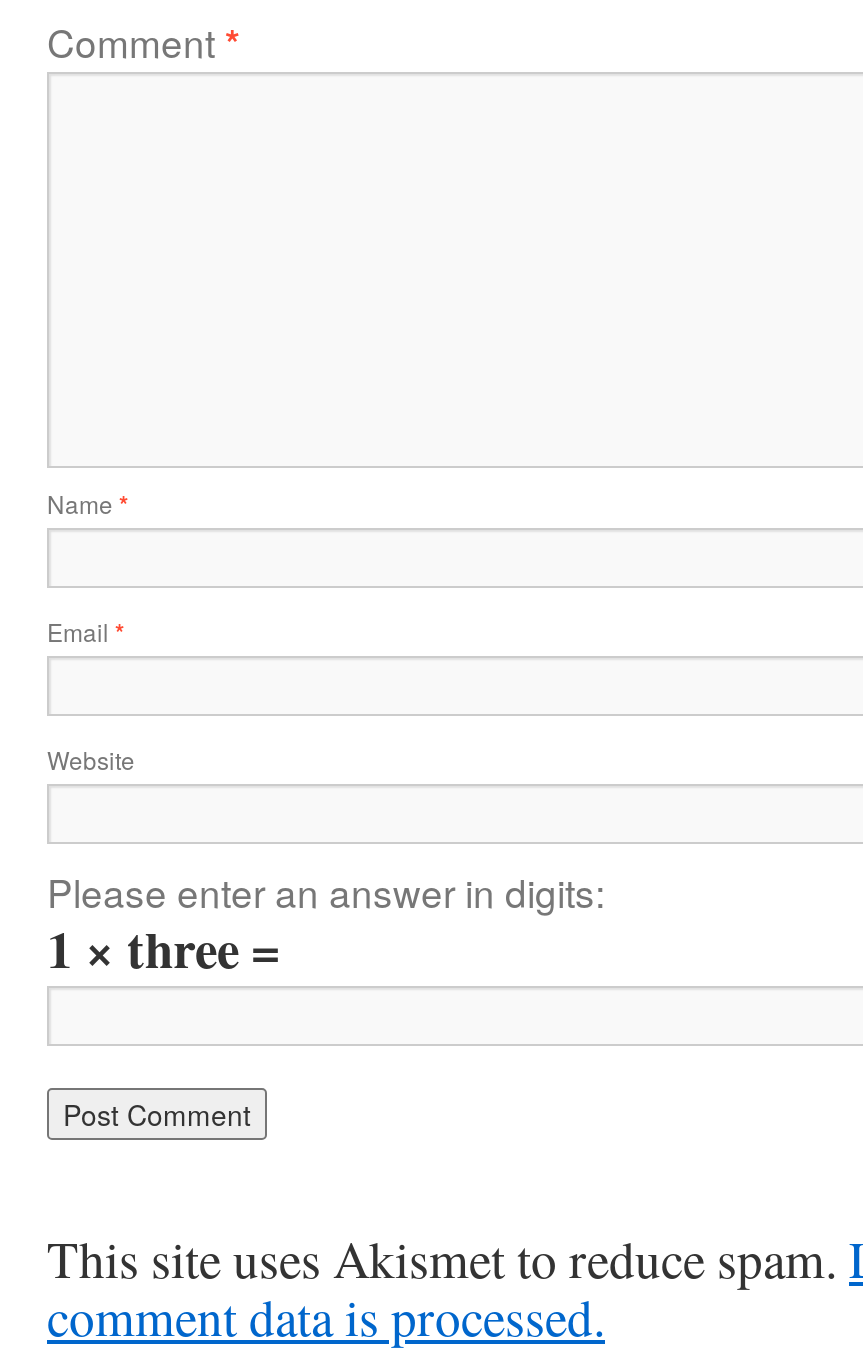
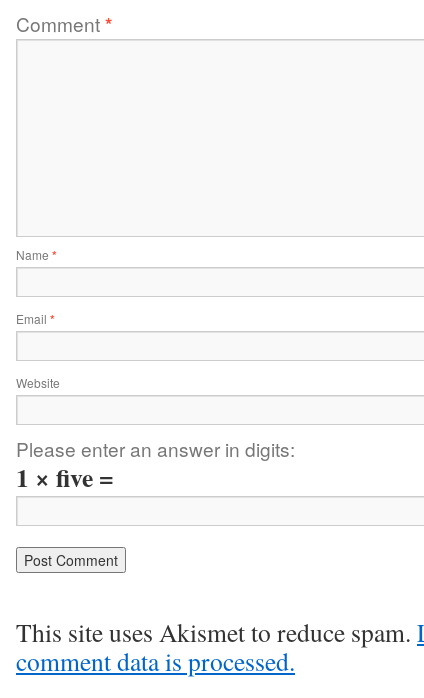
[47,910,281,986] 1 × three = -> [16,458,114,496] 1 × five =

